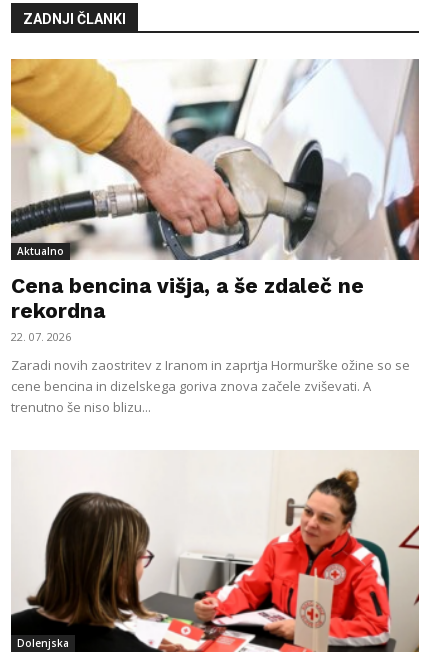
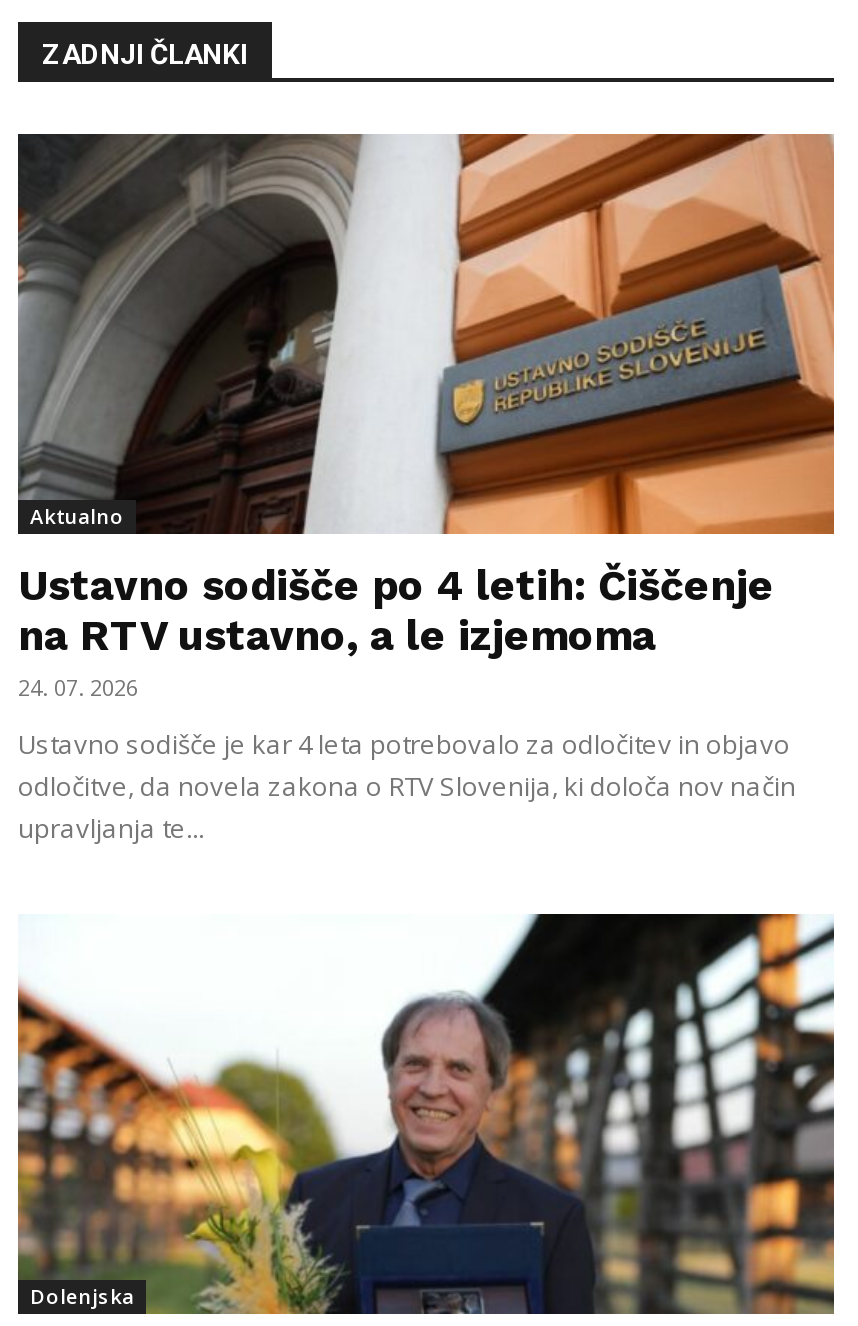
[10,58,420,344] [image] | Cena bencina višja, a še zdaleč ne | rekordna | 22. 07. 2026 -> [16,131,836,702] [image] | Ustavno sodišče po 4 letih: Čiščenje | na RTV ustavno, a le izjemoma | 24. 07. 2026
[11,356,410,416] Zaradi novih zaostritev z Iranom in zaprtja Hormurške ožine so se | cene bencina in dizelskega goriva znova začele zviševati. A | trenutno še niso blizu... -> [18,726,796,846] Ustavno sodišče je kar 4 leta potrebovalo za odločitev in objavo | odločitve, da novela zakona o RTV Slovenija, ki določa nov način | upravljanja te...
[11,451,419,653] [image] -> [16,911,836,1315] [image]

